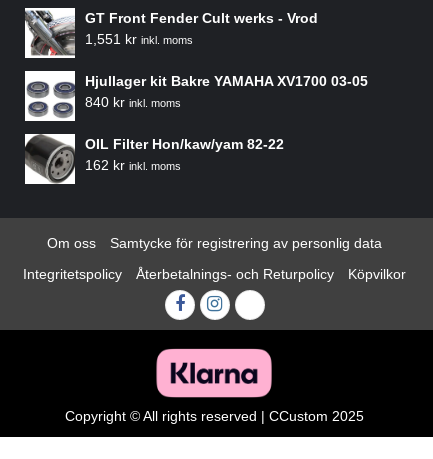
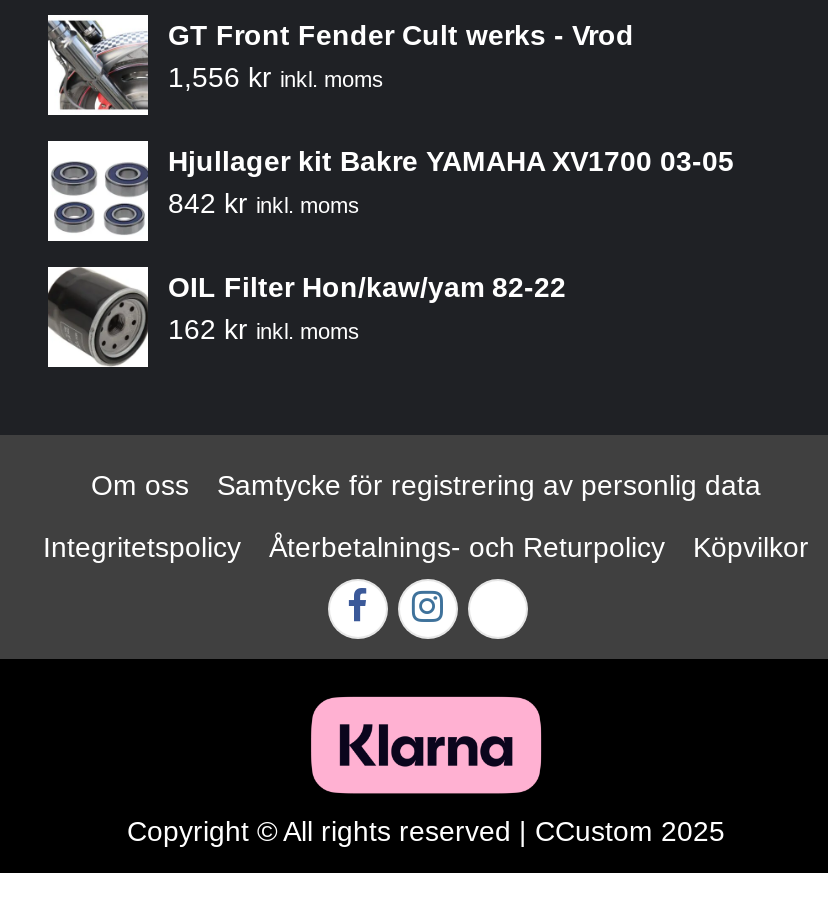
[85,31,193,47] 1,551 kr inkl. moms -> [168,61,384,93] 1,556 kr inkl. moms
[85,94,181,110] 840 kr inkl. moms -> [168,187,360,219] 842 kr inkl. moms

